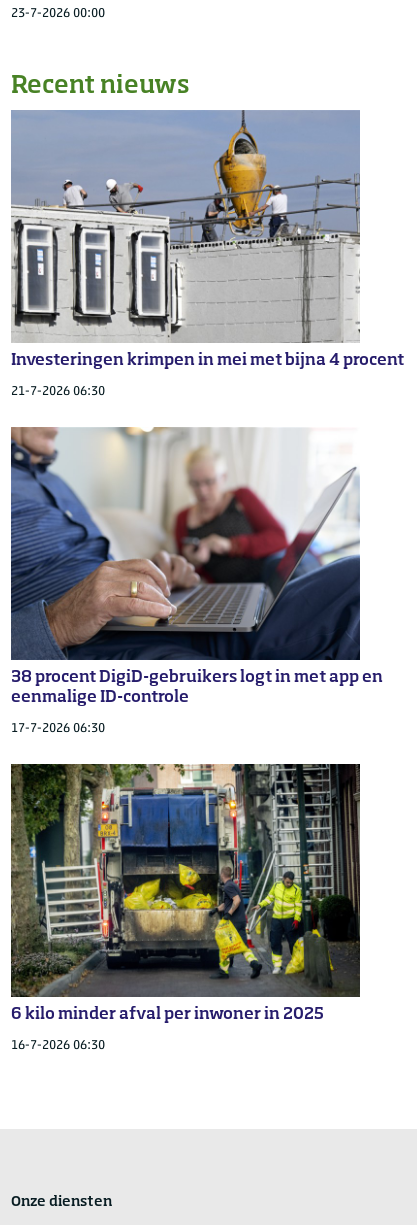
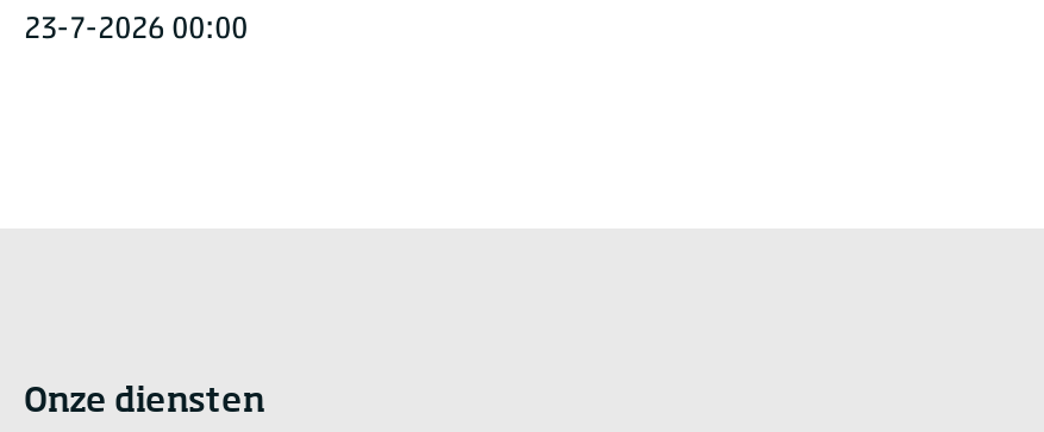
[11,74,190,98] Recent nieuws -> none
[11,110,404,398] [image] | Investeringen krimpen in mei met bijna 4 procent | 21-7-2026 06:30 -> none
[10,427,383,735] [image] | 38 procent DigiD-gebruikers logt in met app en | eenmalige ID-controle | 17-7-2026 06:30 -> none
[10,763,361,1052] [image] | 6 kilo minder afval per inwoner in 2025 | 16-7-2026 06:30 -> none

